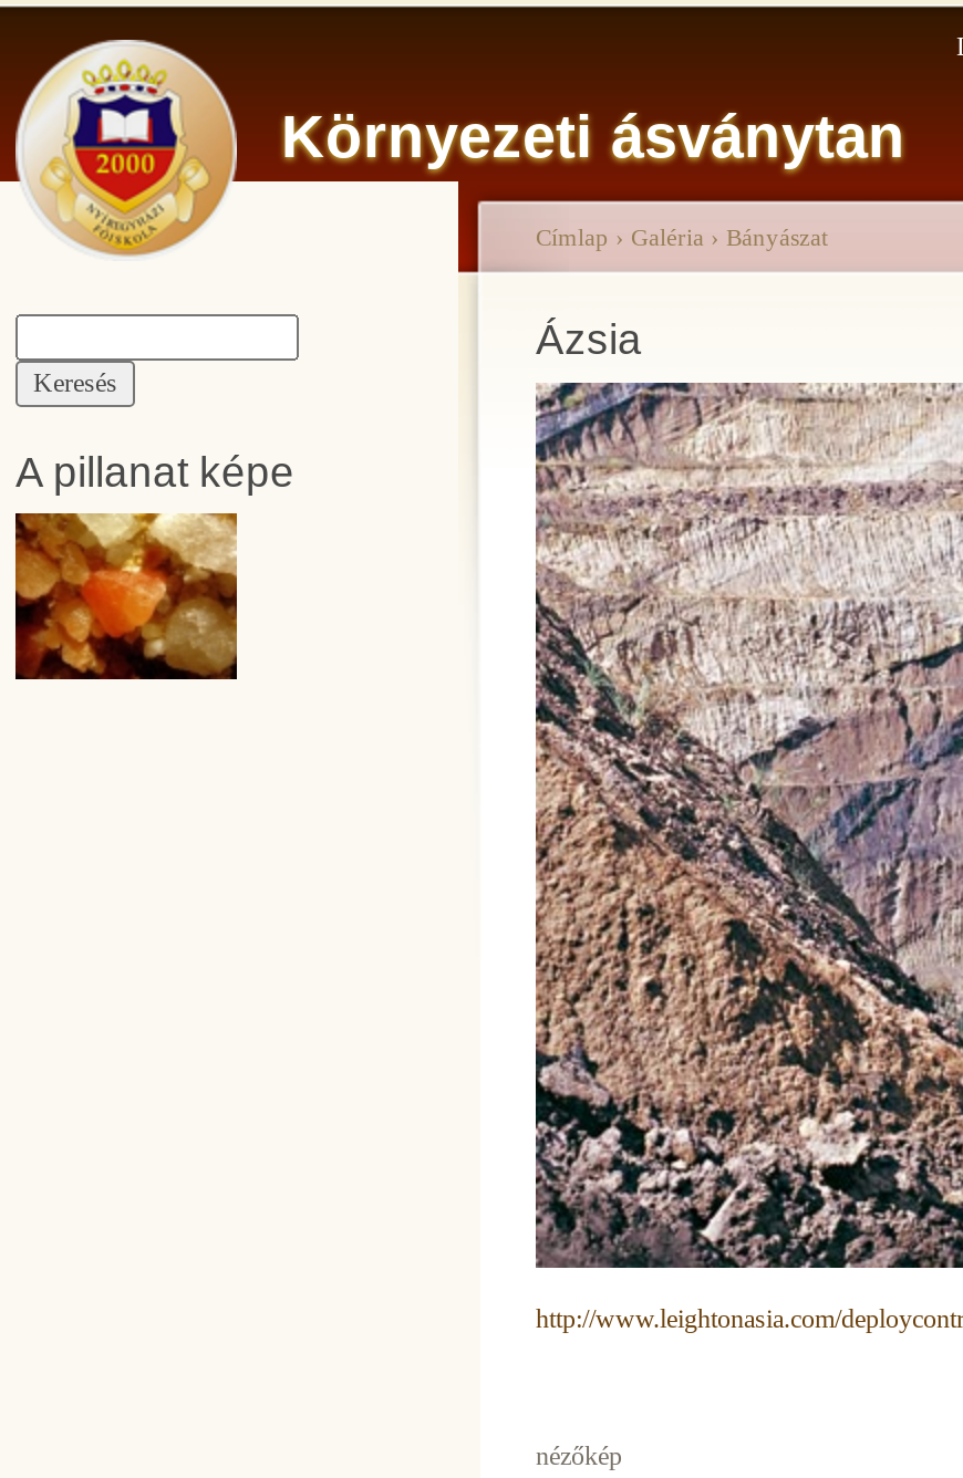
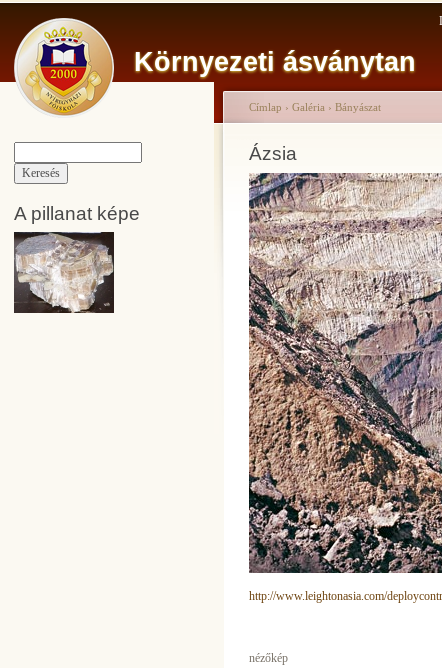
[13,511,239,693] [image] -> [13,231,115,314] [image]

